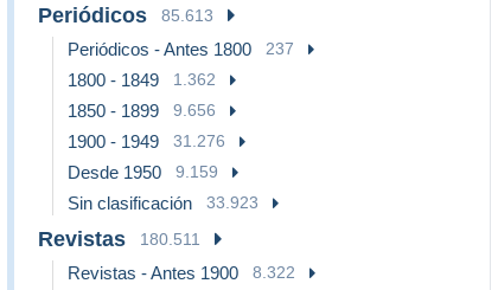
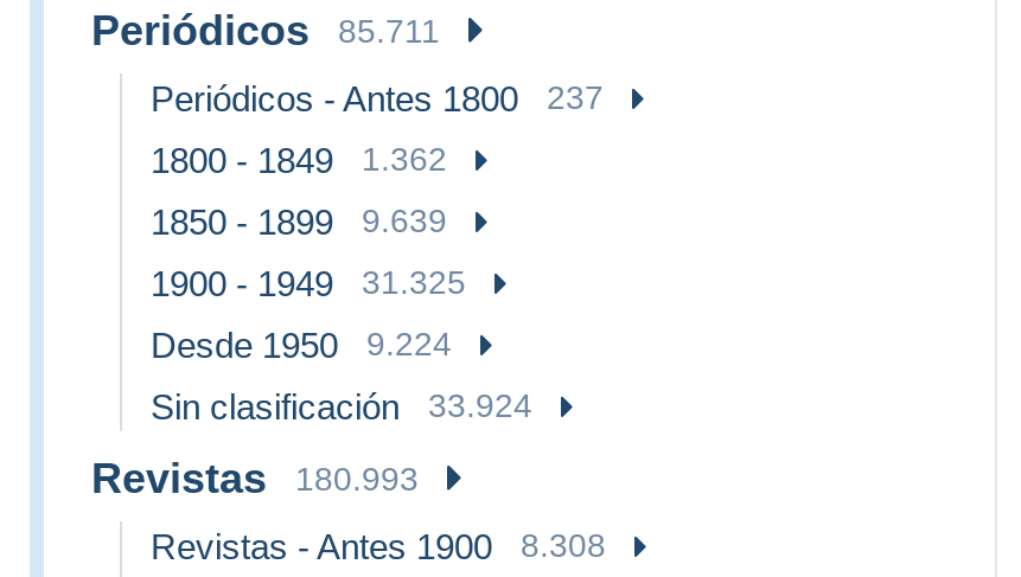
[38,3,213,27] Periódicos 85.613 -> [91,7,440,54] Periódicos 85.711
[68,100,216,121] 1850 - 1899 9.656 -> [151,201,447,241] 1850 - 1899 9.639
[68,131,225,151] 1900 - 1949 31.276 -> [151,263,466,303] 1900 - 1949 31.325
[68,162,218,182] Desde 1950 9.159 -> [151,324,452,365] Desde 1950 9.224
[68,193,258,213] Sin clasificación 33.923 -> [151,386,532,426] Sin clasificación 33.924
[38,227,200,251] Revistas 180.511 -> [91,455,419,502] Revistas 180.993
[68,263,295,283] Revistas - Antes 1900 8.322 -> [151,526,606,566] Revistas - Antes 1900 8.308

